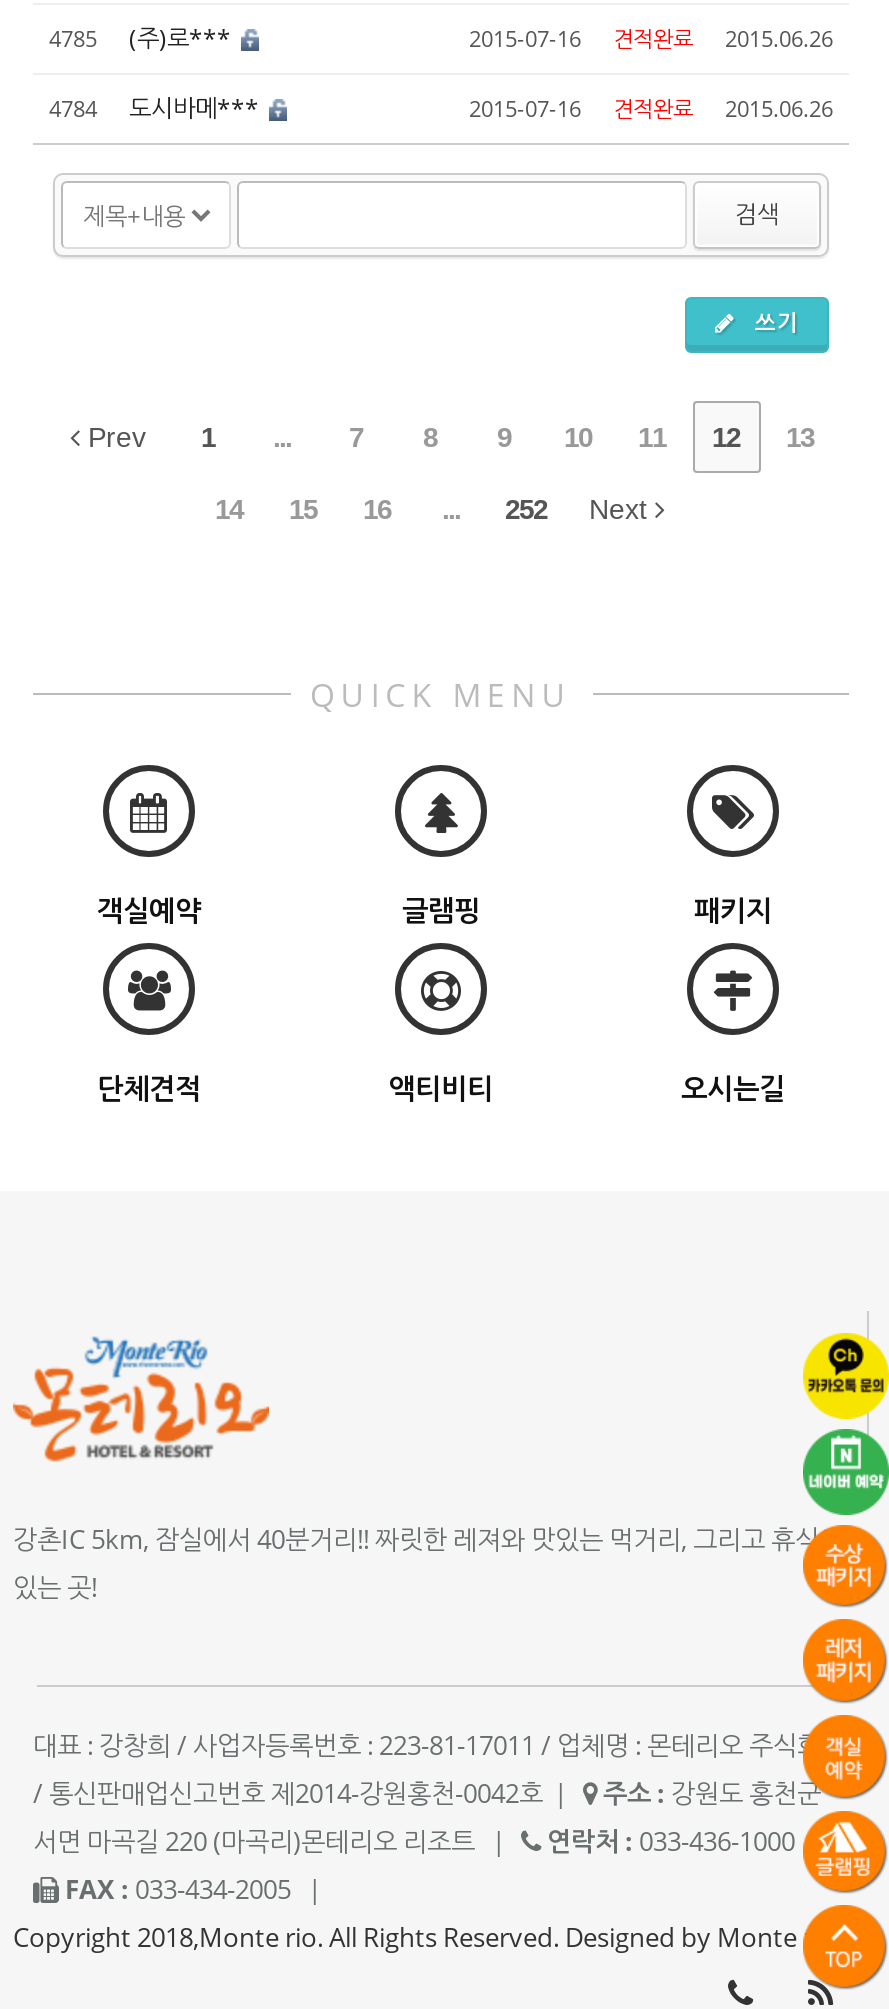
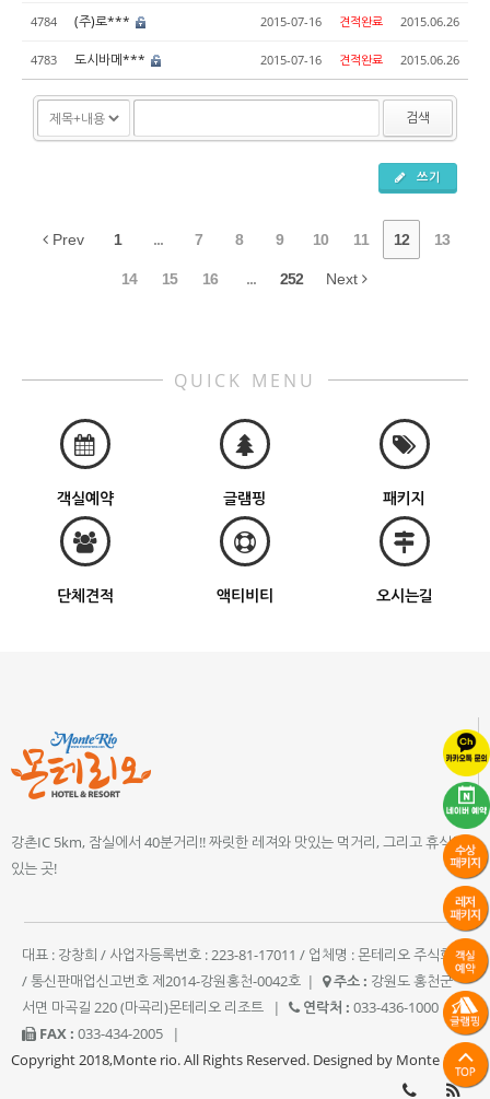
[49,21,237,55] 4785 (주)로*** -> [31,12,133,31] 4784 (주)로***
[49,91,265,125] 4784 도시바메*** -> [31,50,149,69] 4783 도시바메***

